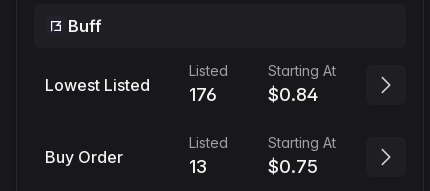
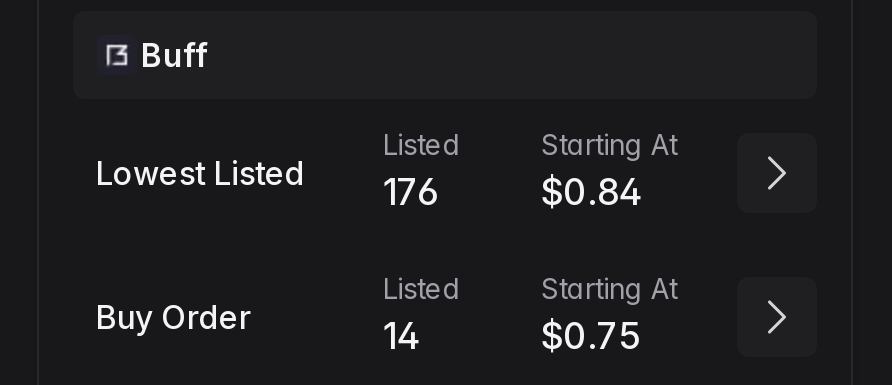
[189,155,207,176] 13 -> [383,314,419,356] 14

